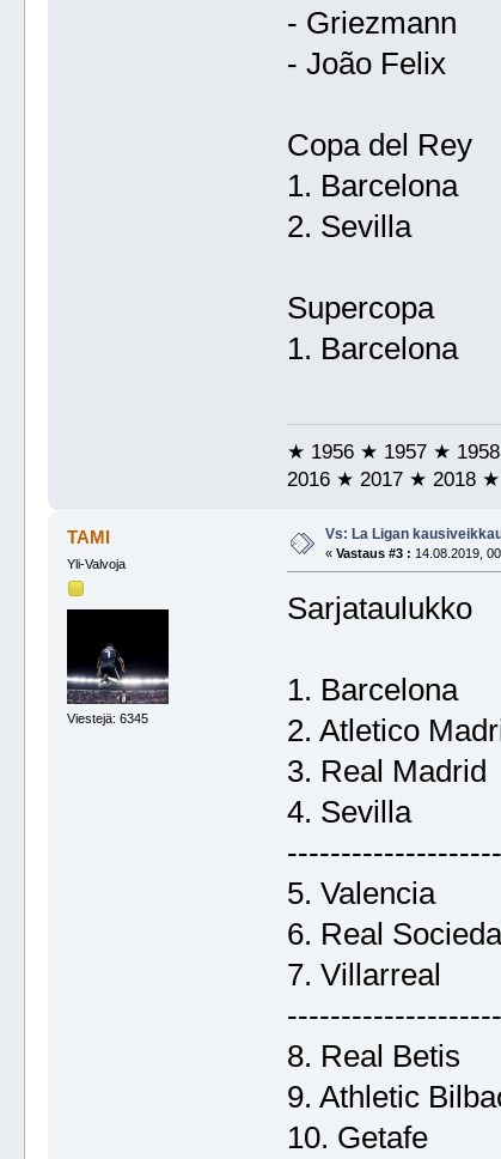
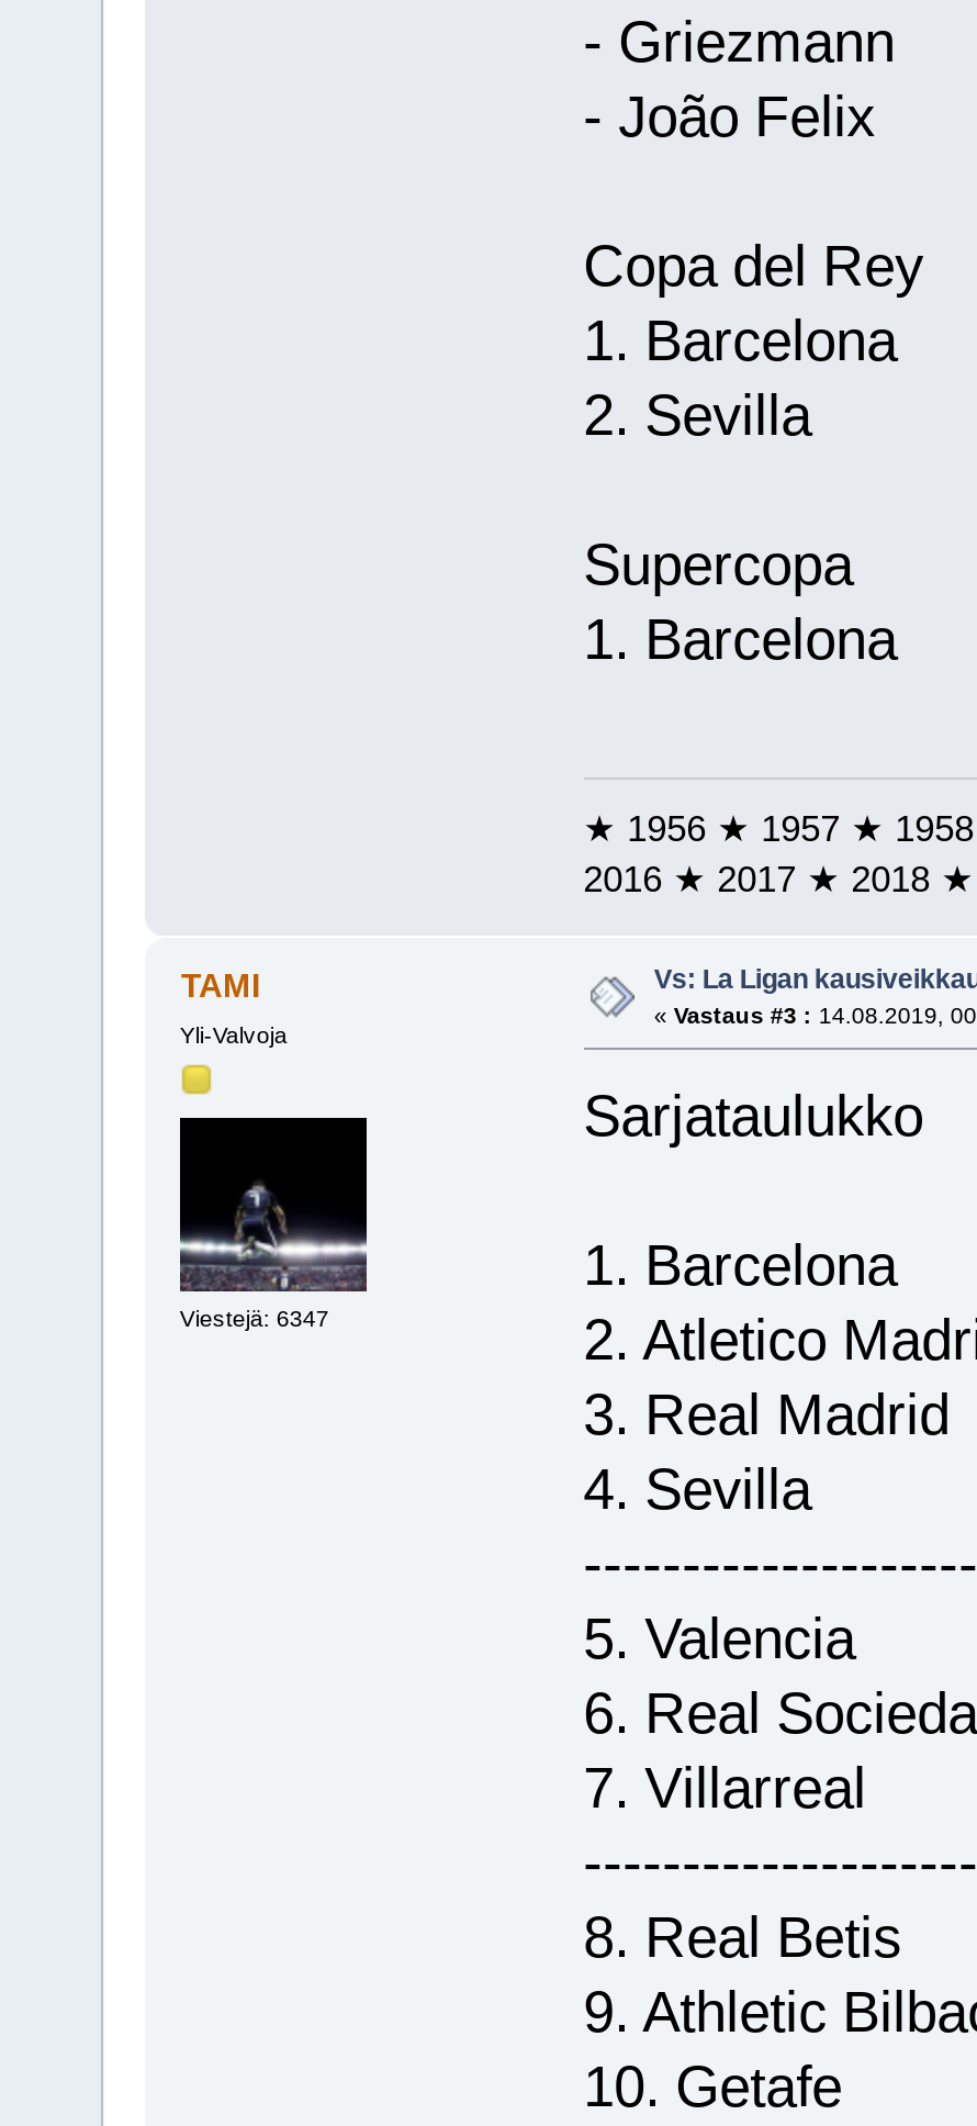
[67,711,148,725] Viestejä: 6345 -> [180,1303,329,1330] Viestejä: 6347

